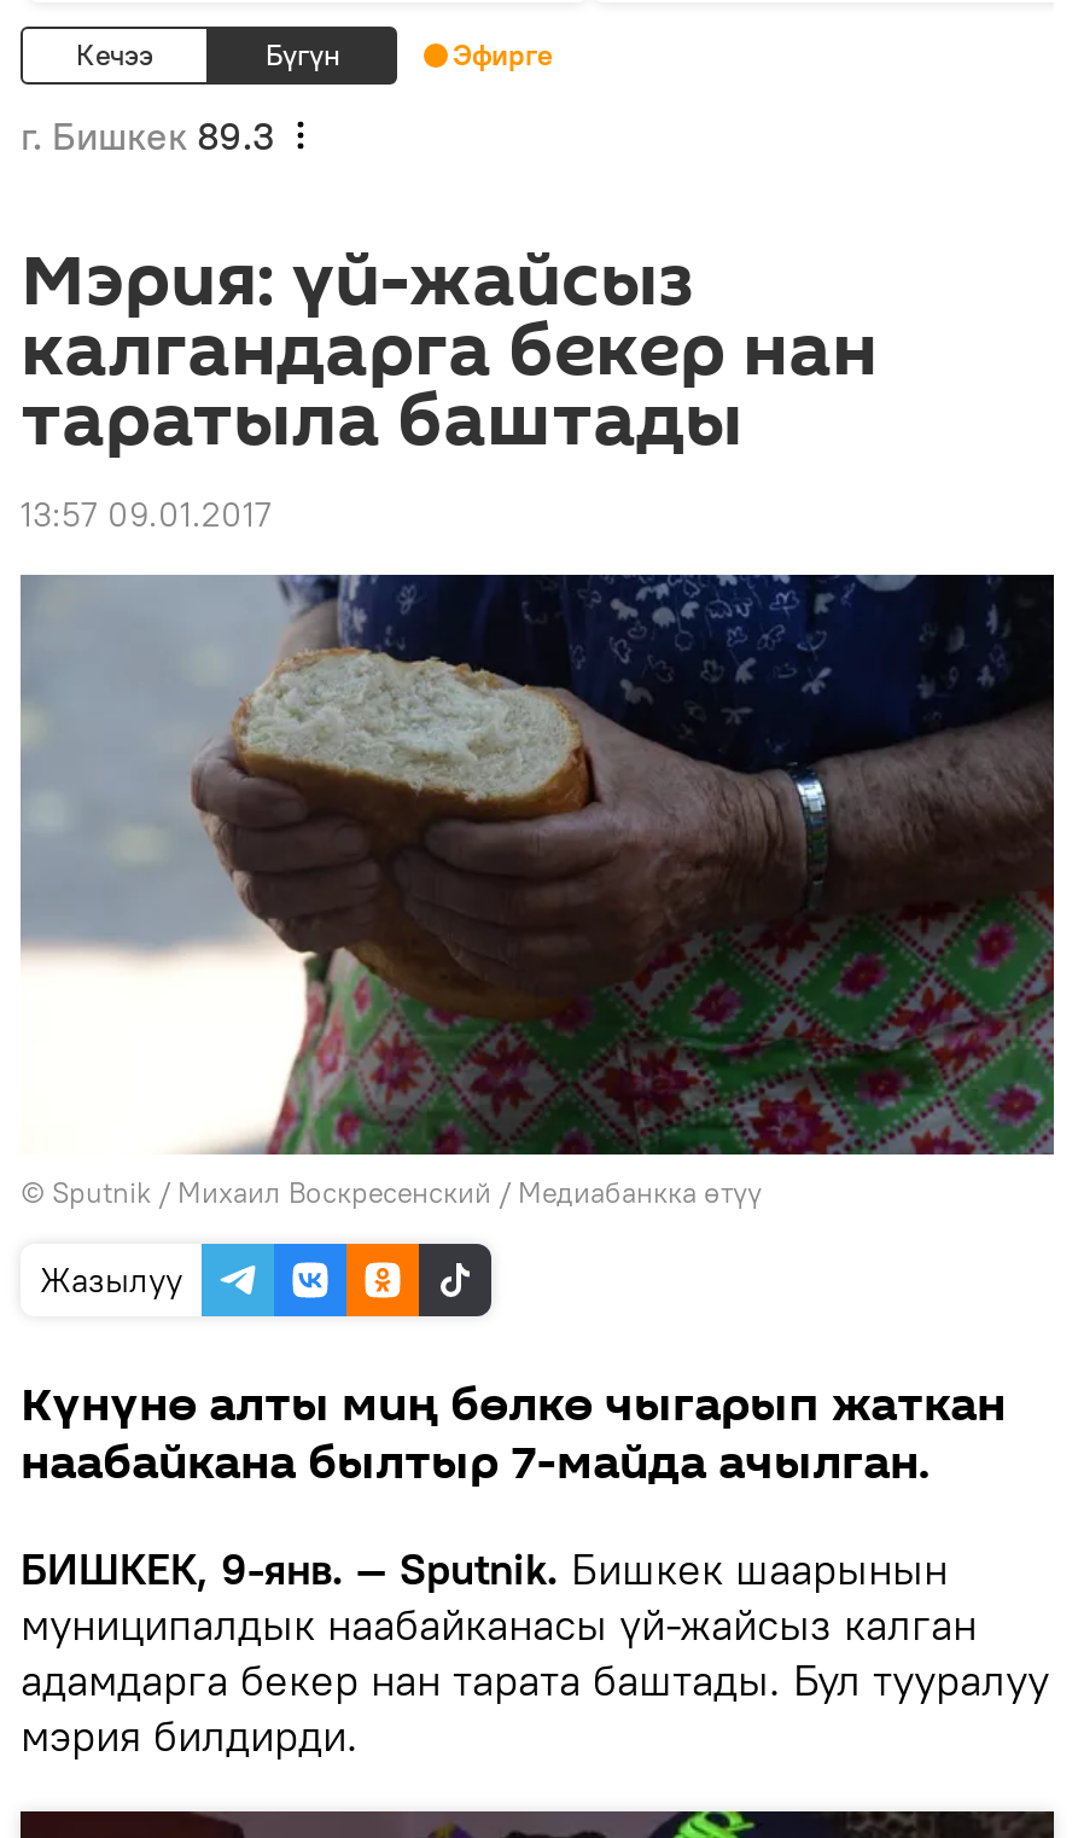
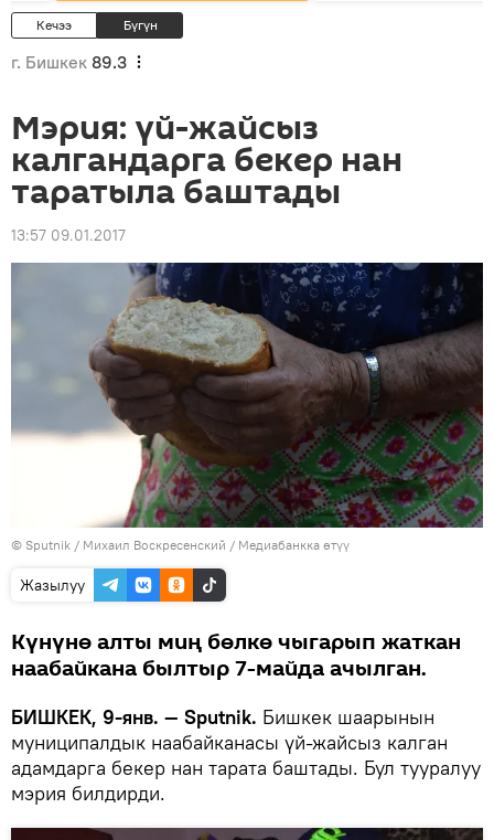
[453,36,552,72] Эфирге -> none

